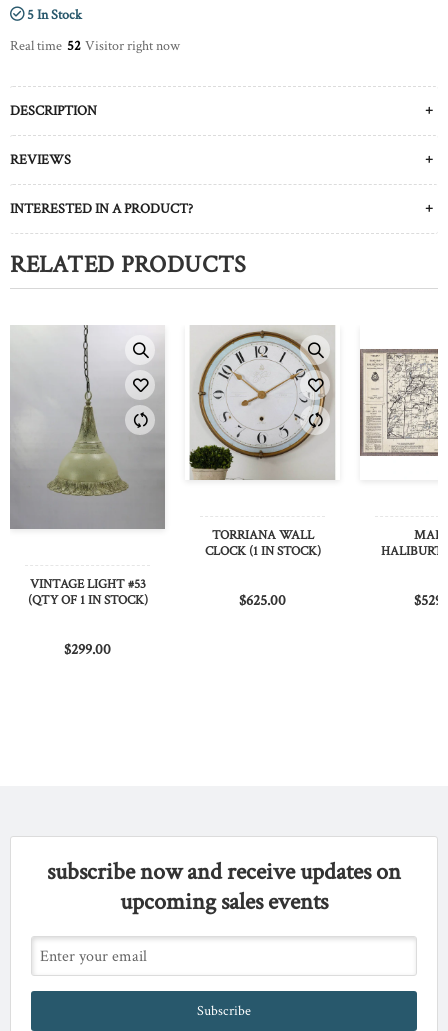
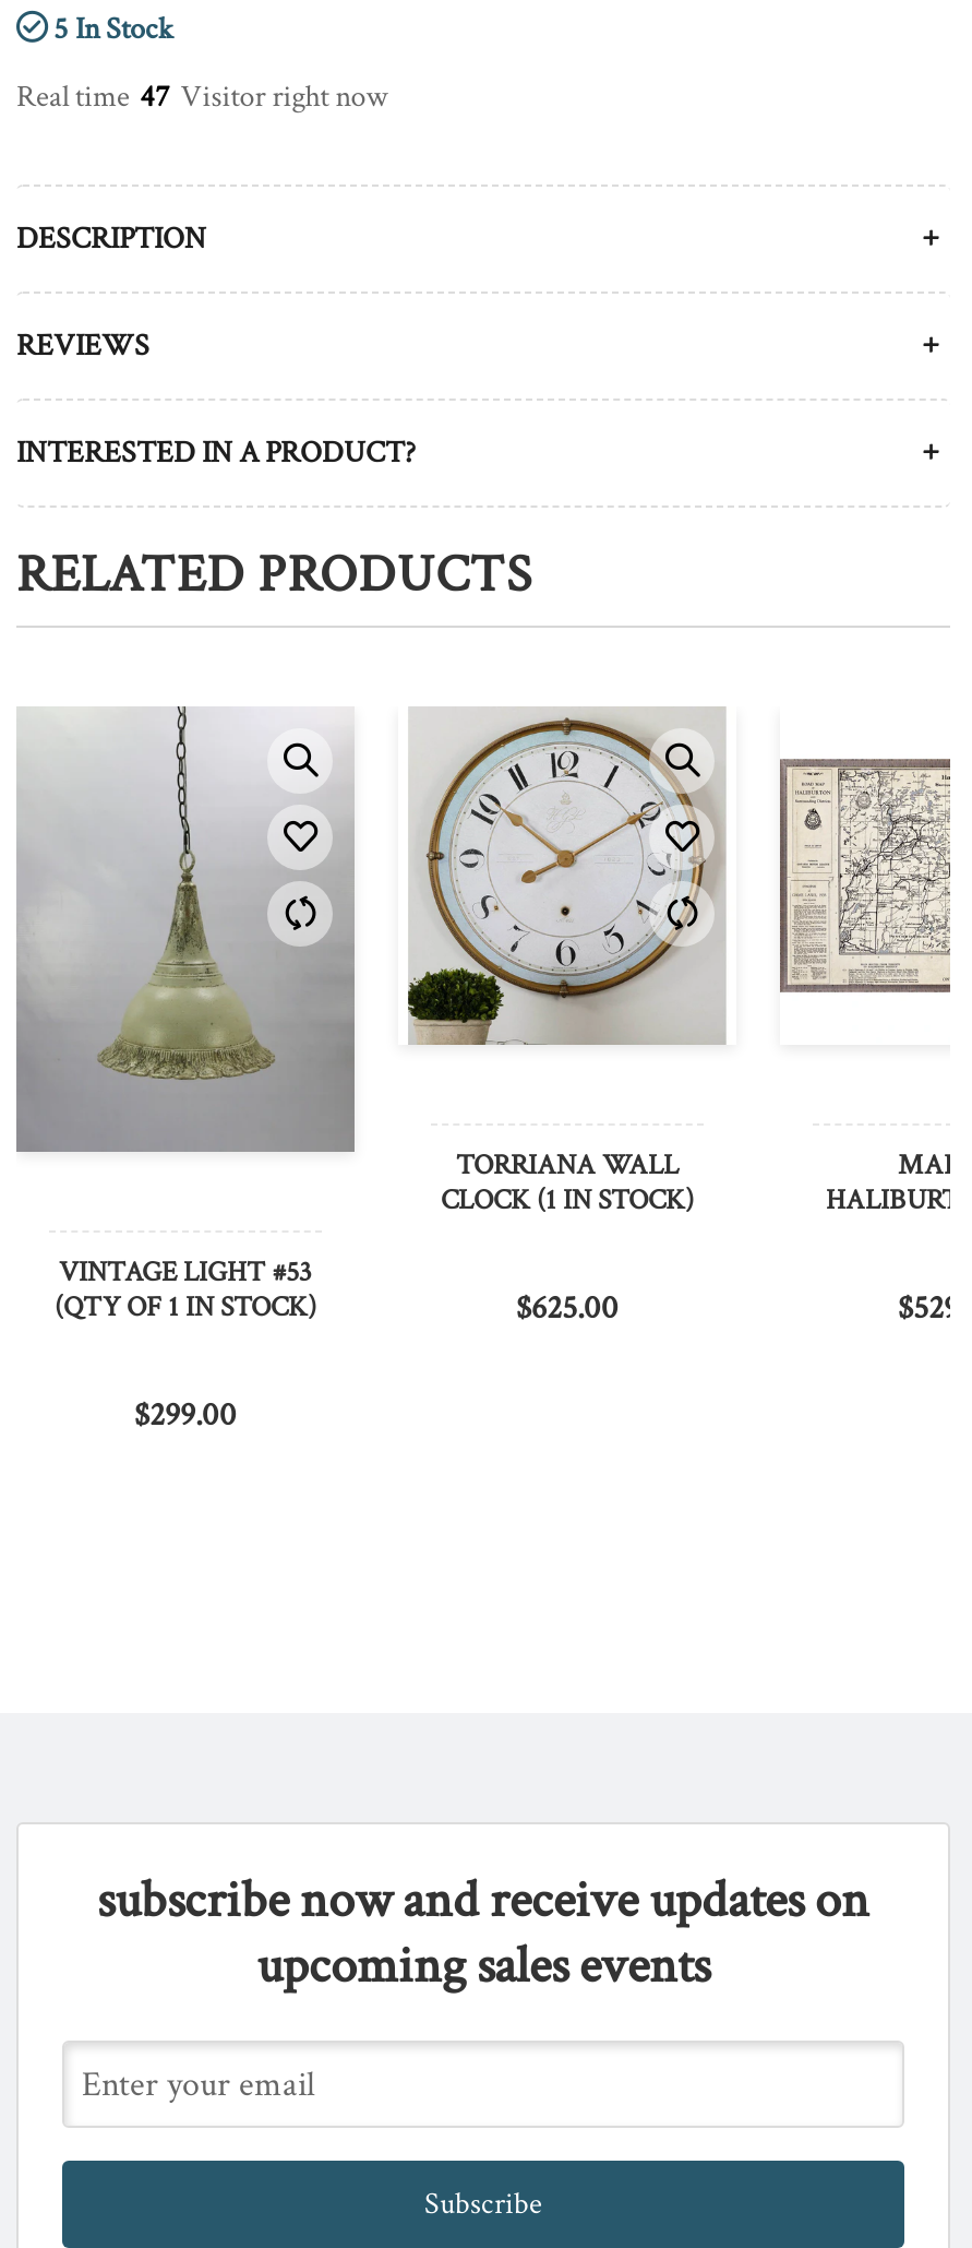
[10,37,180,55] Real time 52 Visitor right now -> [16,78,388,117] Real time 47 Visitor right now

